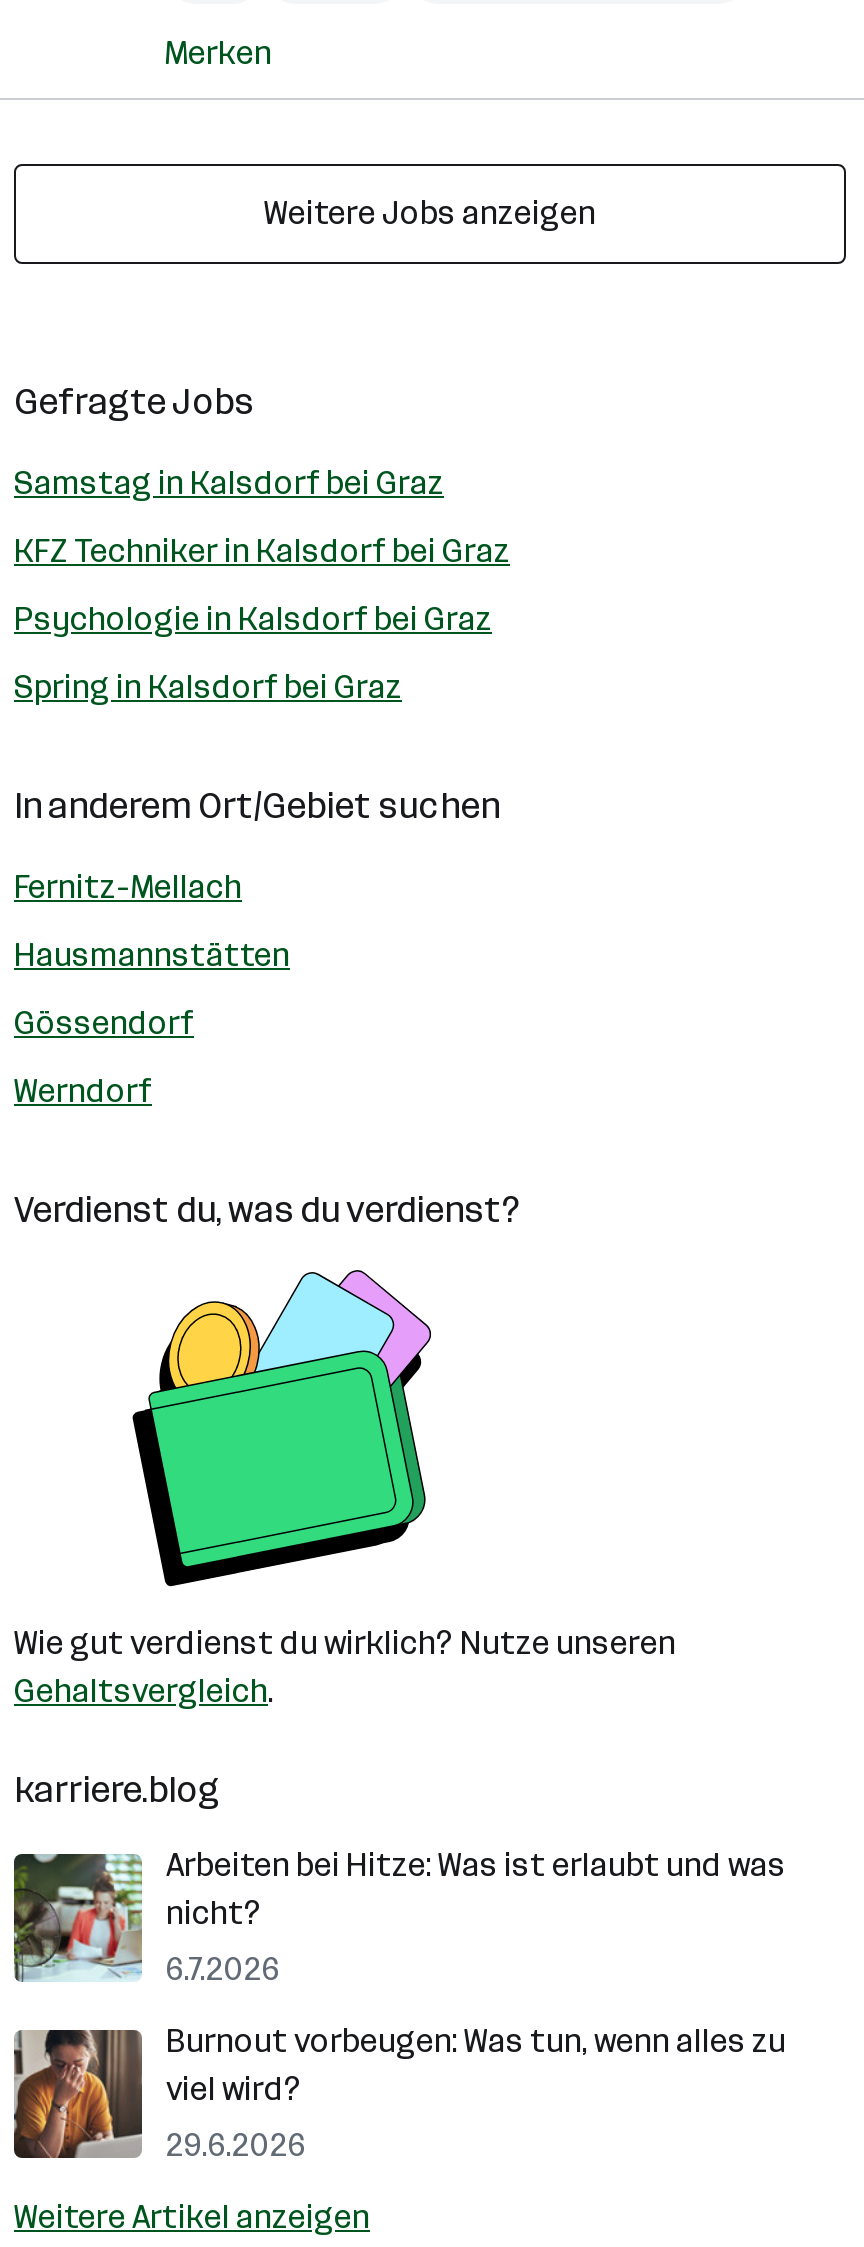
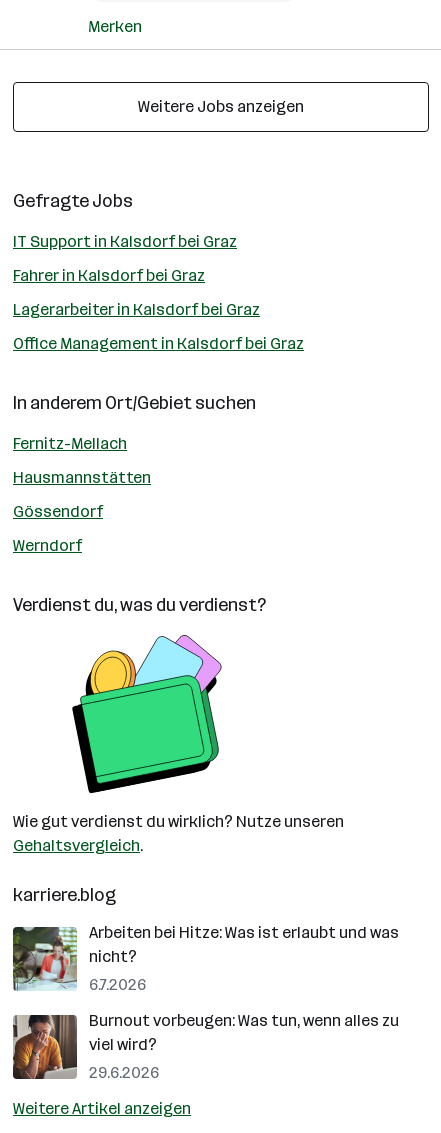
[14,464,444,502] Samstag in Kalsdorf bei Graz -> [13,232,237,251] IT Support in Kalsdorf bei Graz
[14,532,510,570] KFZ Techniker in Kalsdorf bei Graz -> [13,266,205,285] Fahrer in Kalsdorf bei Graz
[14,600,492,638] Psychologie in Kalsdorf bei Graz -> [13,300,260,319] Lagerarbeiter in Kalsdorf bei Graz
[14,668,402,706] Spring in Kalsdorf bei Graz -> [13,334,304,353] Office Management in Kalsdorf bei Graz

